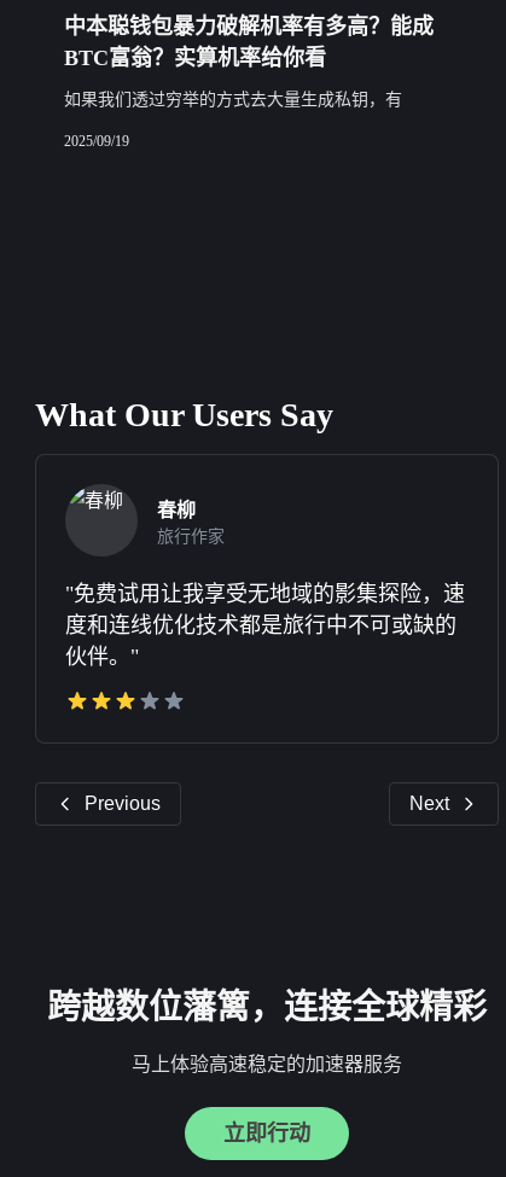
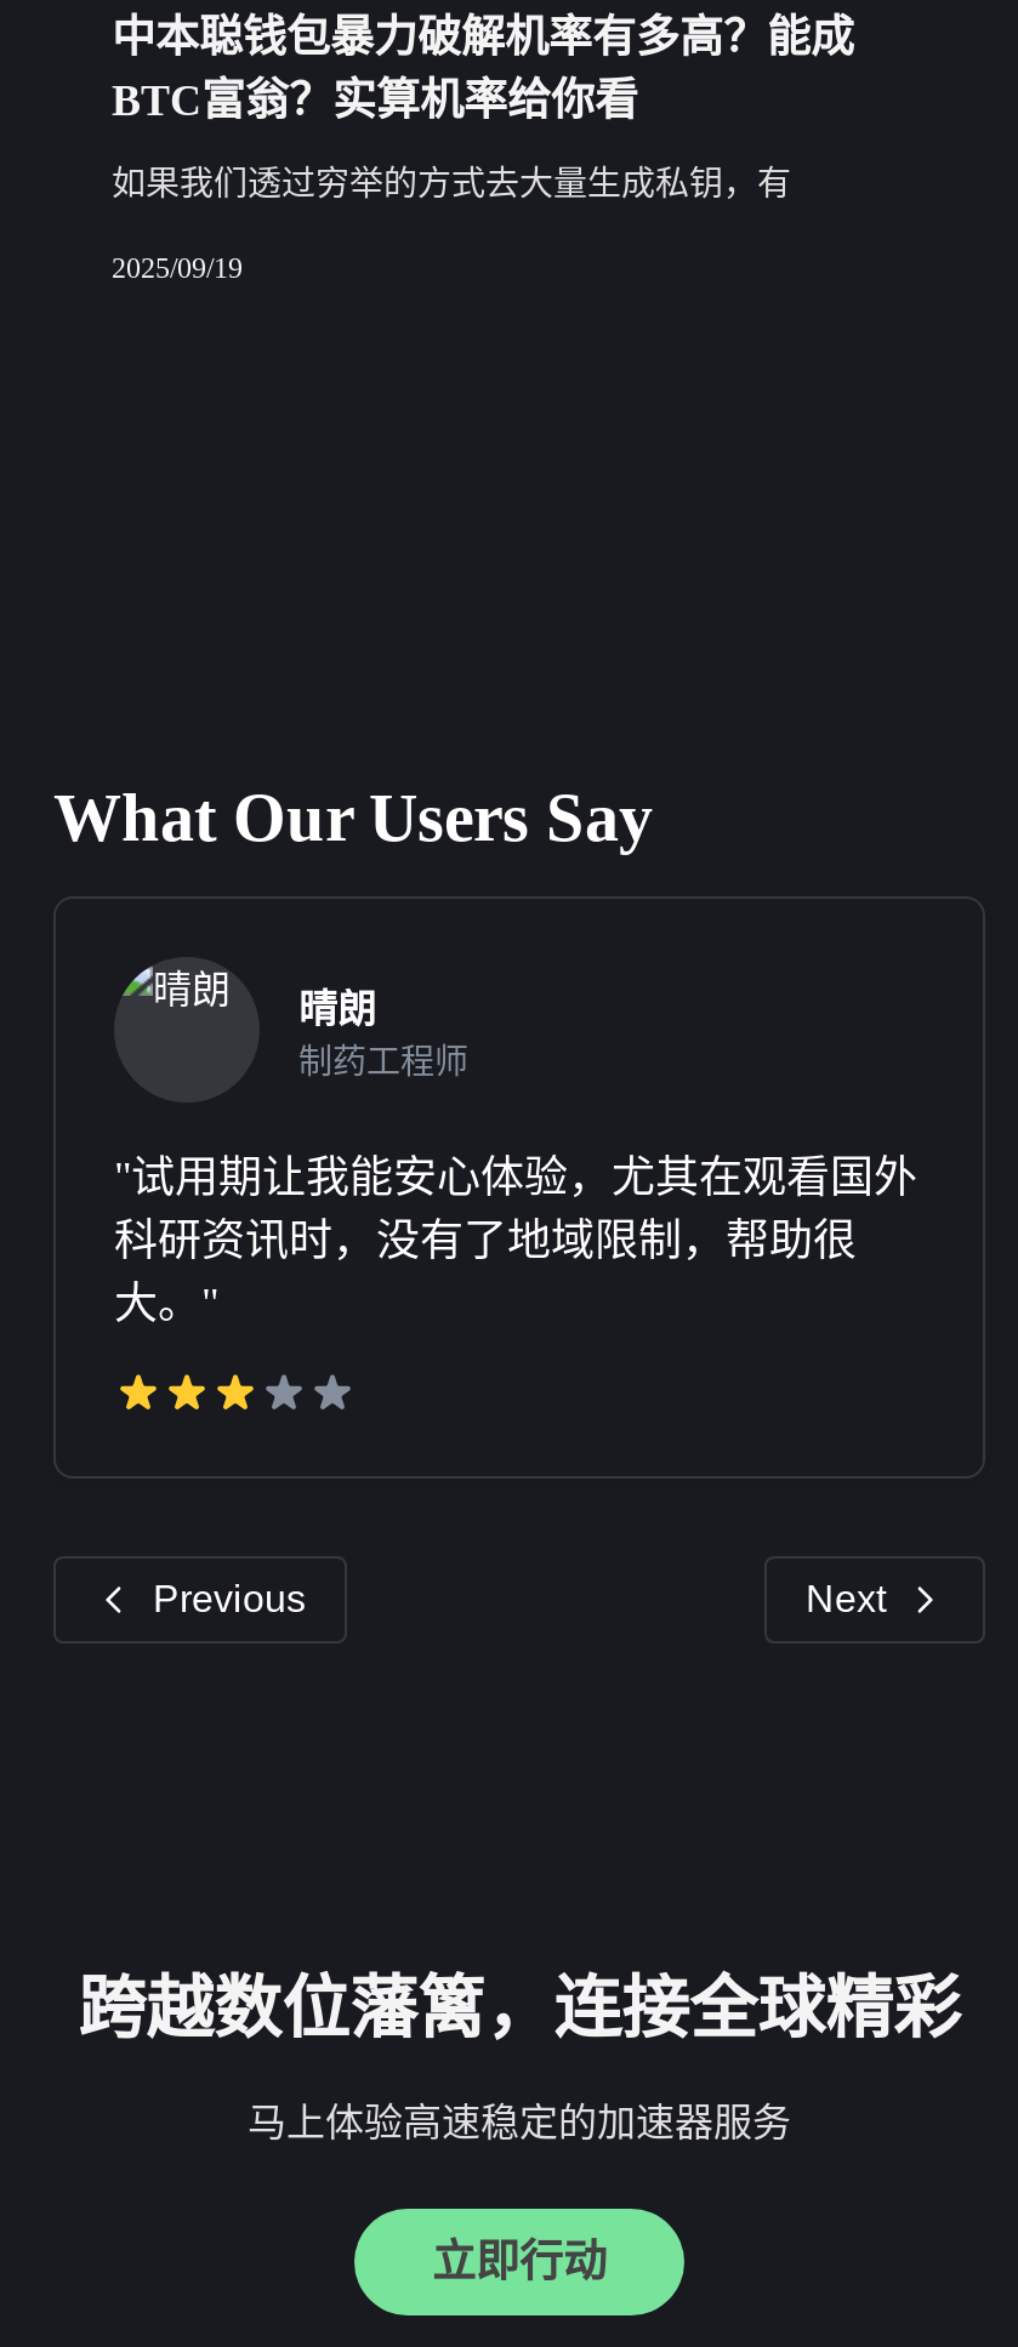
[157,500,225,546] 春柳 | 旅行作家 -> [298,988,468,1080] 晴朗 | 制药工程师
[65,582,465,669] "免费试用让我享受无地域的影集探险，速 | 度和连线优化技术都是旅行中不可或缺的 | 伙伴。" -> [114,1153,917,1328] "试用期让我能安心体验，尤其在观看国外 | 科研资讯时，没有了地域限制，帮助很 | 大。"

